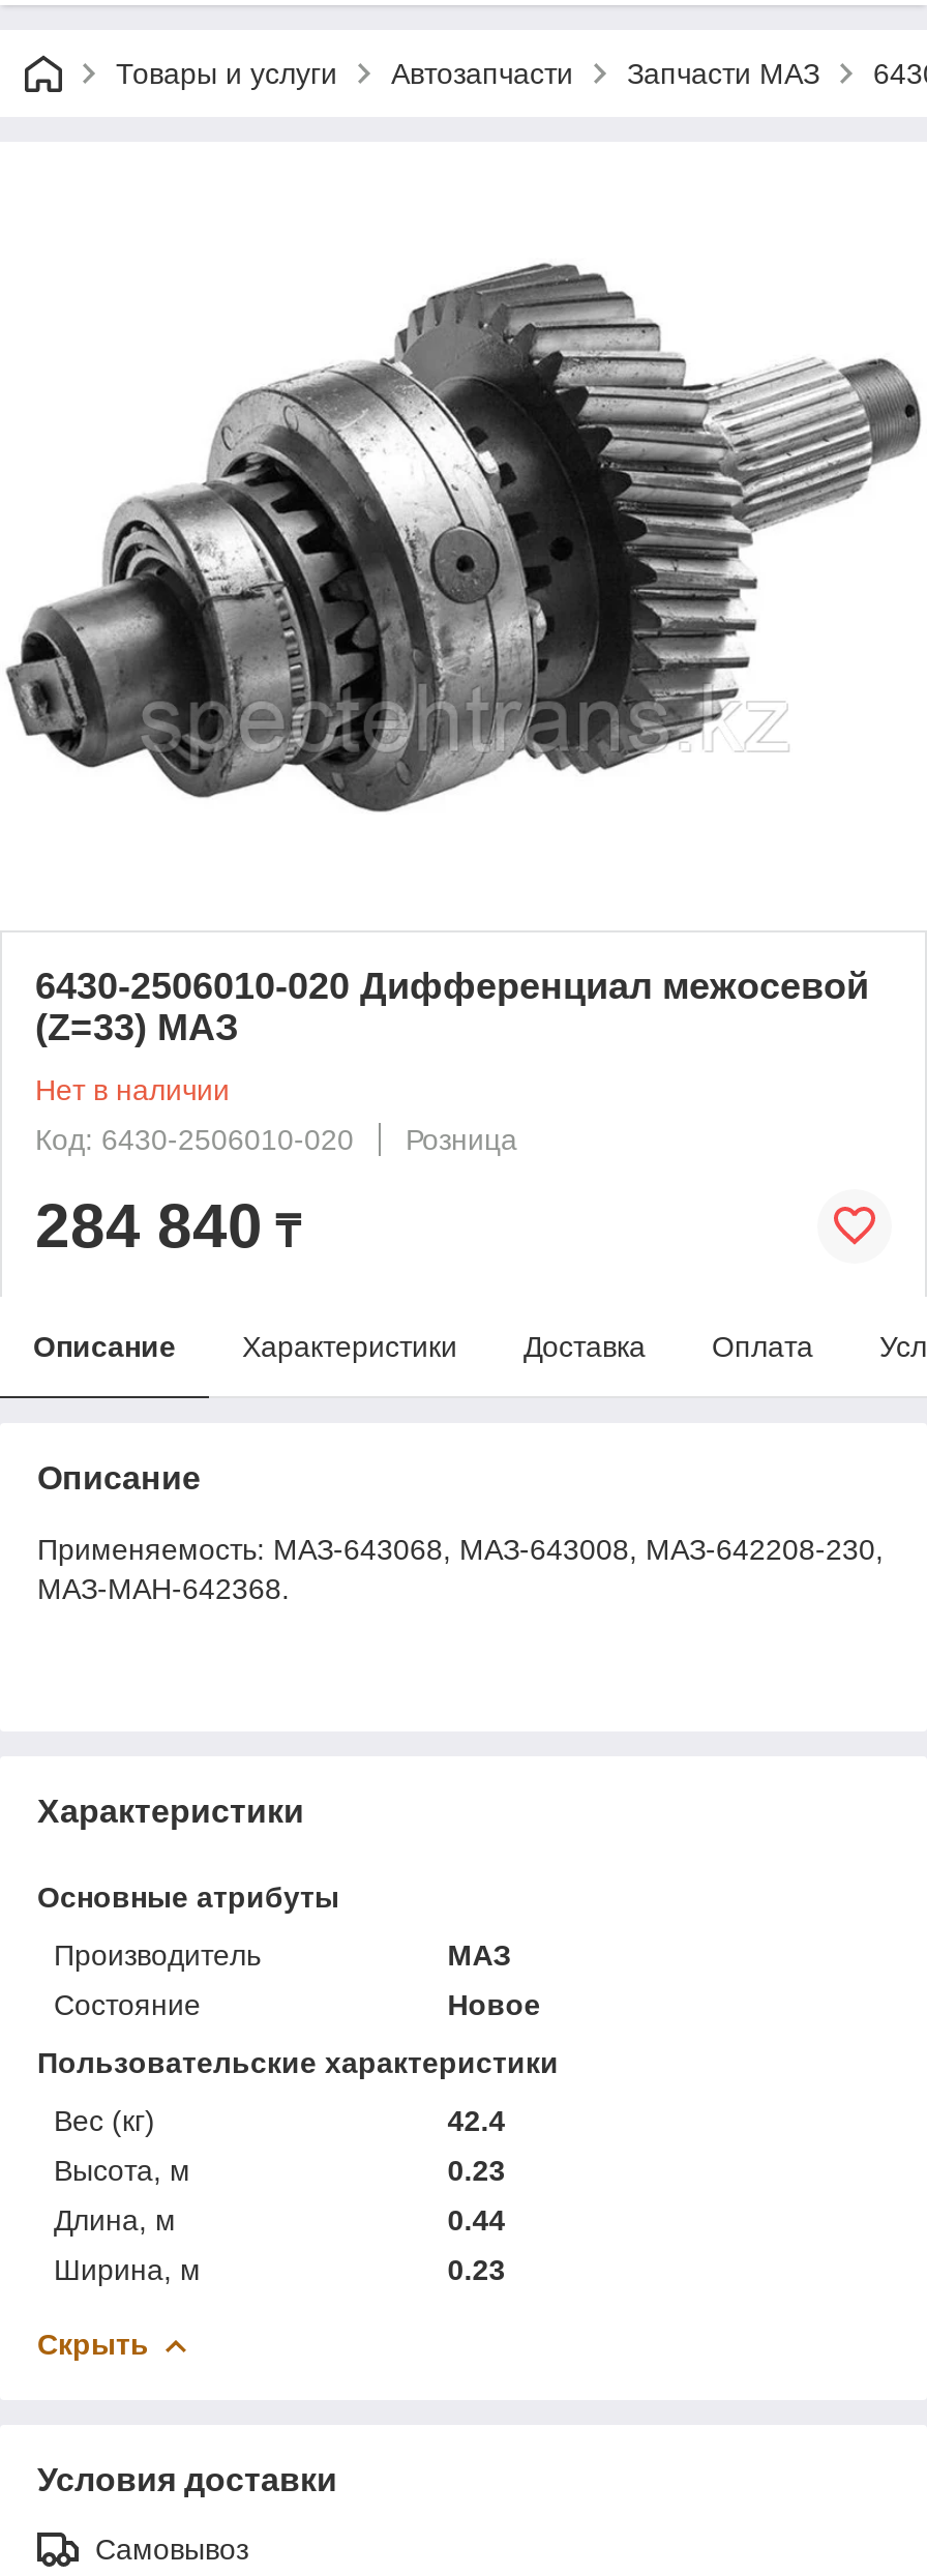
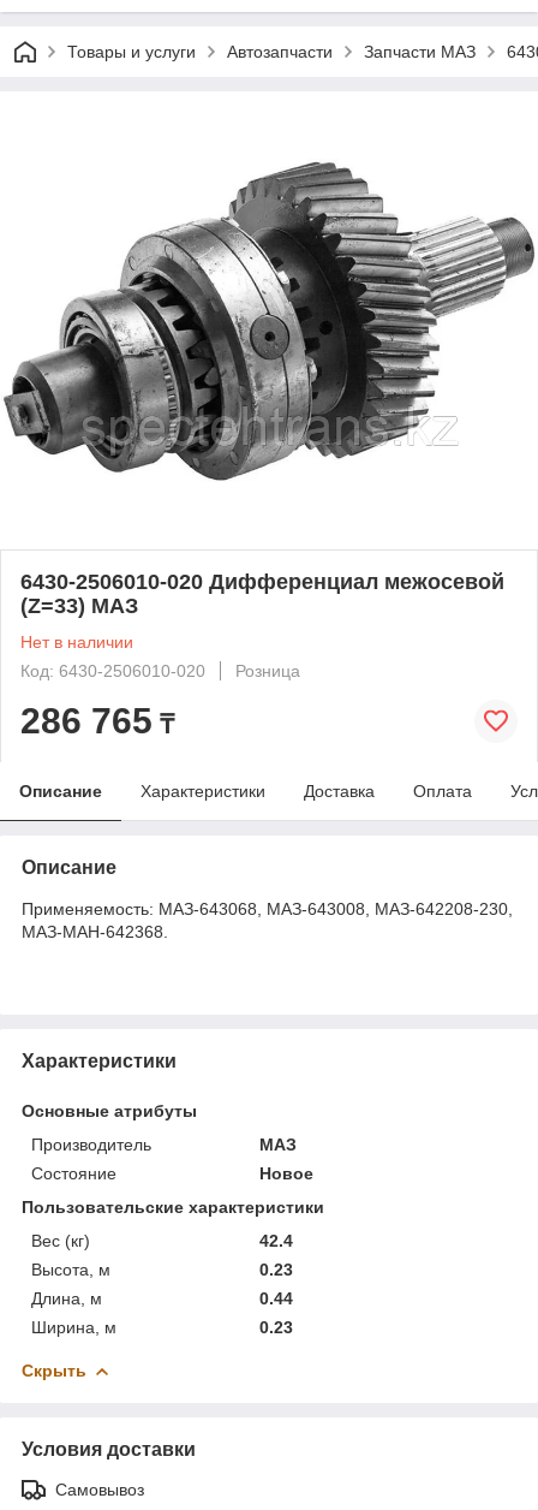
[35,1191,300,1259] 284 840 ₸ -> [20,701,174,740] 286 765 ₸

